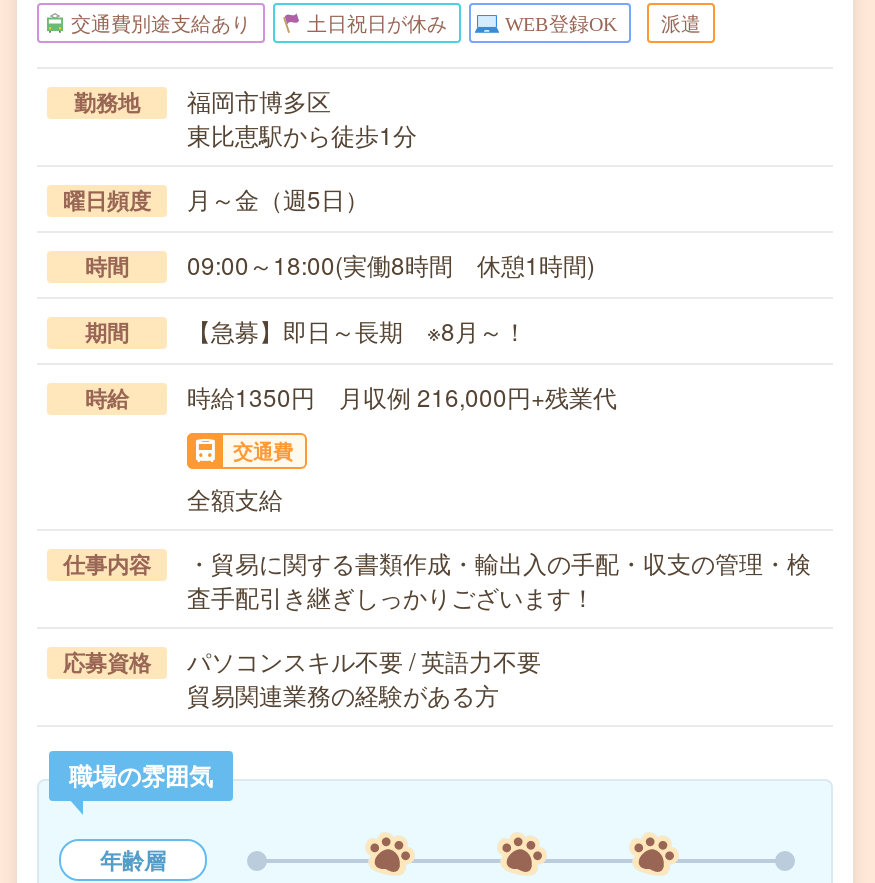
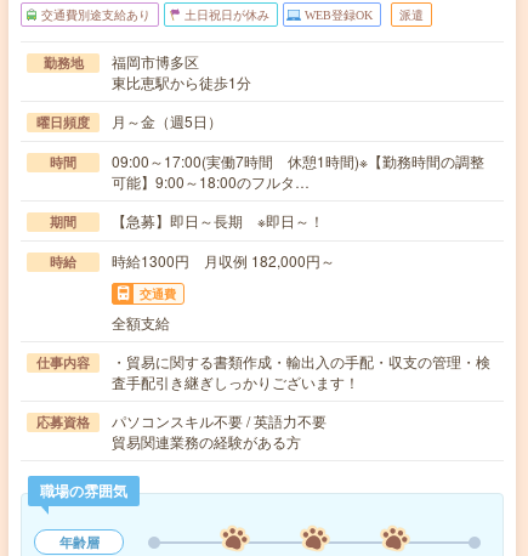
[187,247,595,281] 09:00～18:00(実働8時間 休憩1時間) -> [112,151,484,192] 09:00～17:00(実働7時間 休憩1時間)※【勤務時間の調整 | 可能】9:00～18:00のフルタ…
[187,313,527,347] 【急募】即日～長期 ※8月～！ -> [112,210,324,231] 【急募】即日～長期 ※即日～！
[187,379,617,413] 時給1350円 月収例 216,000円+残業代 -> [112,250,335,271] 時給1300円 月収例 182,000円～

